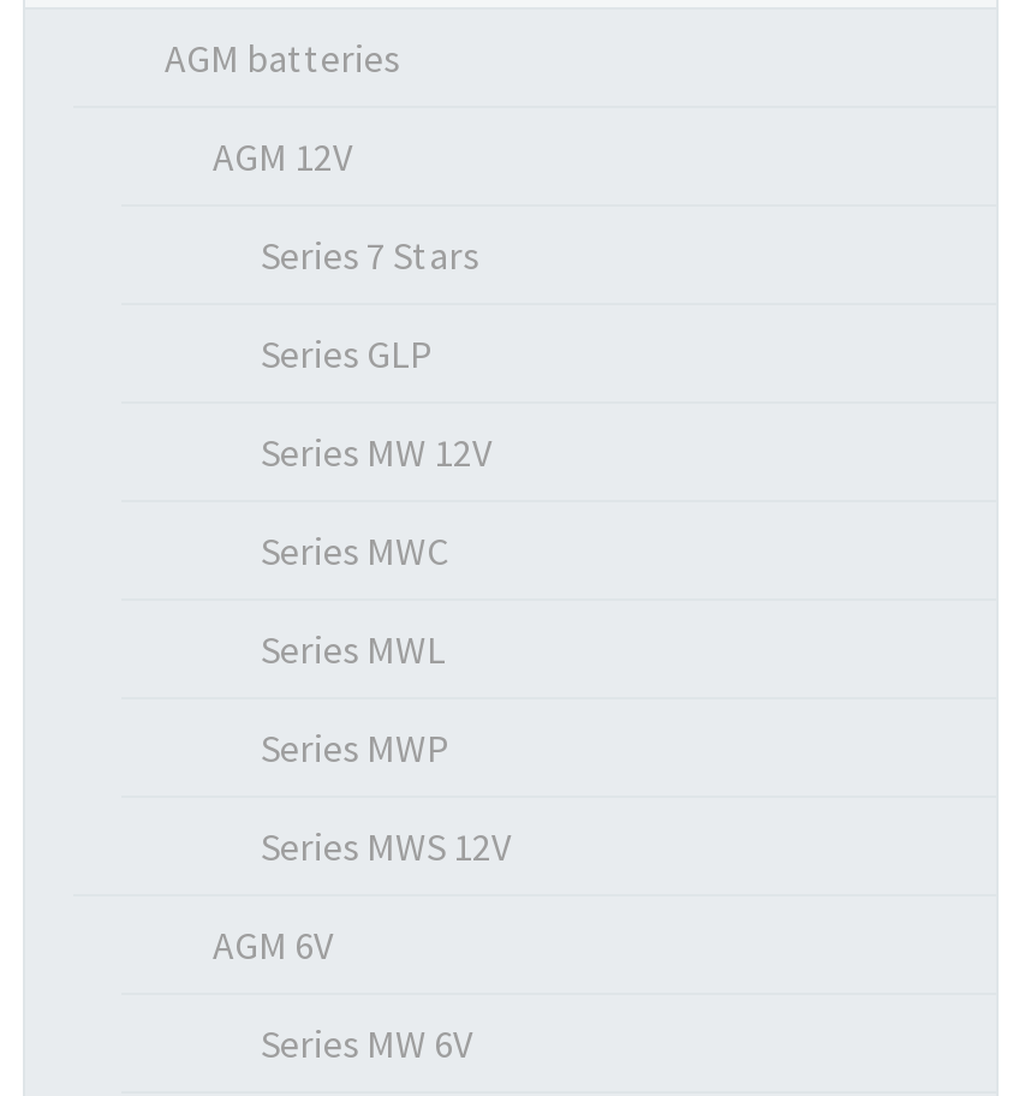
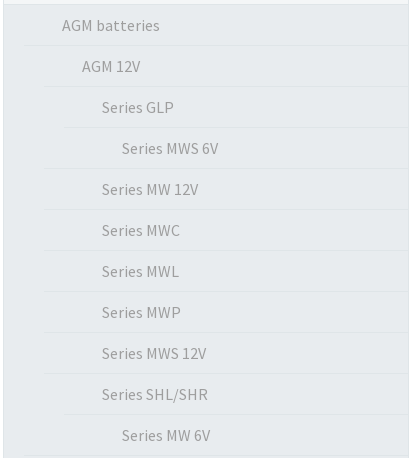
[261,232,479,280] Series 7 Stars -> none
moved [261,330,434,378] -> [102,97,174,117]: Series GLP
none -> [122,138,218,158] Series MWS 6V
[213,922,333,970] AGM 6V -> [102,384,208,404] Series SHL/SHR

